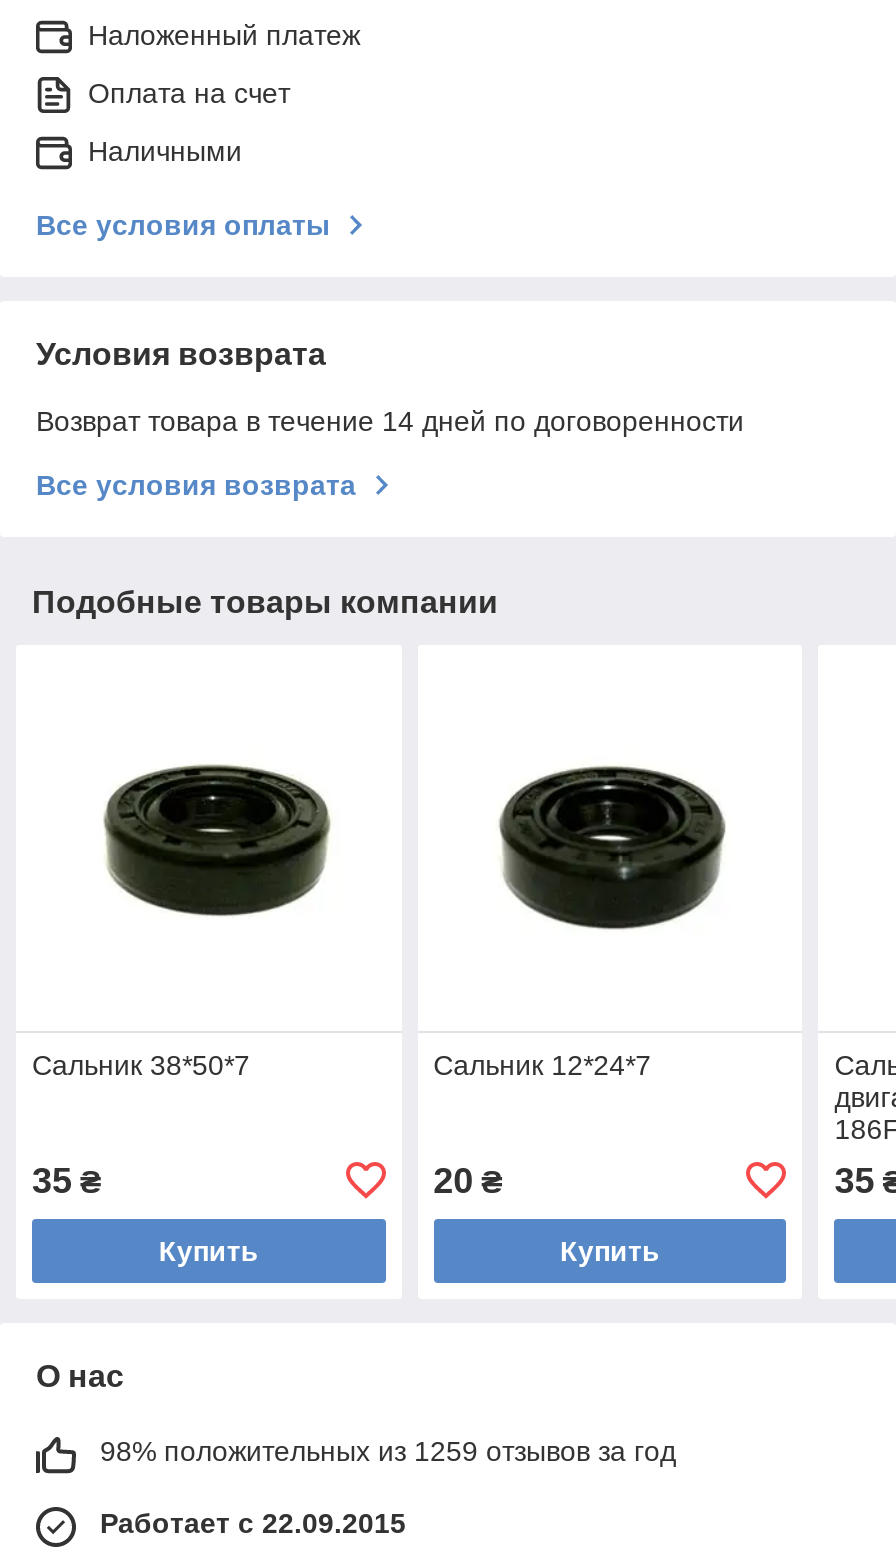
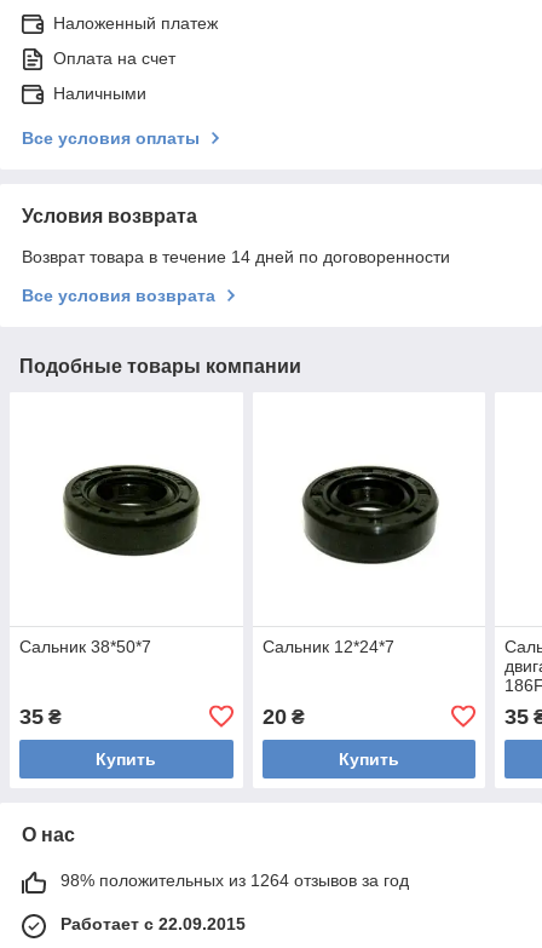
[100,1435,676,1467] 98% положительных из 1259 отзывов за год -> [60,870,409,890] 98% положительных из 1264 отзывов за год

